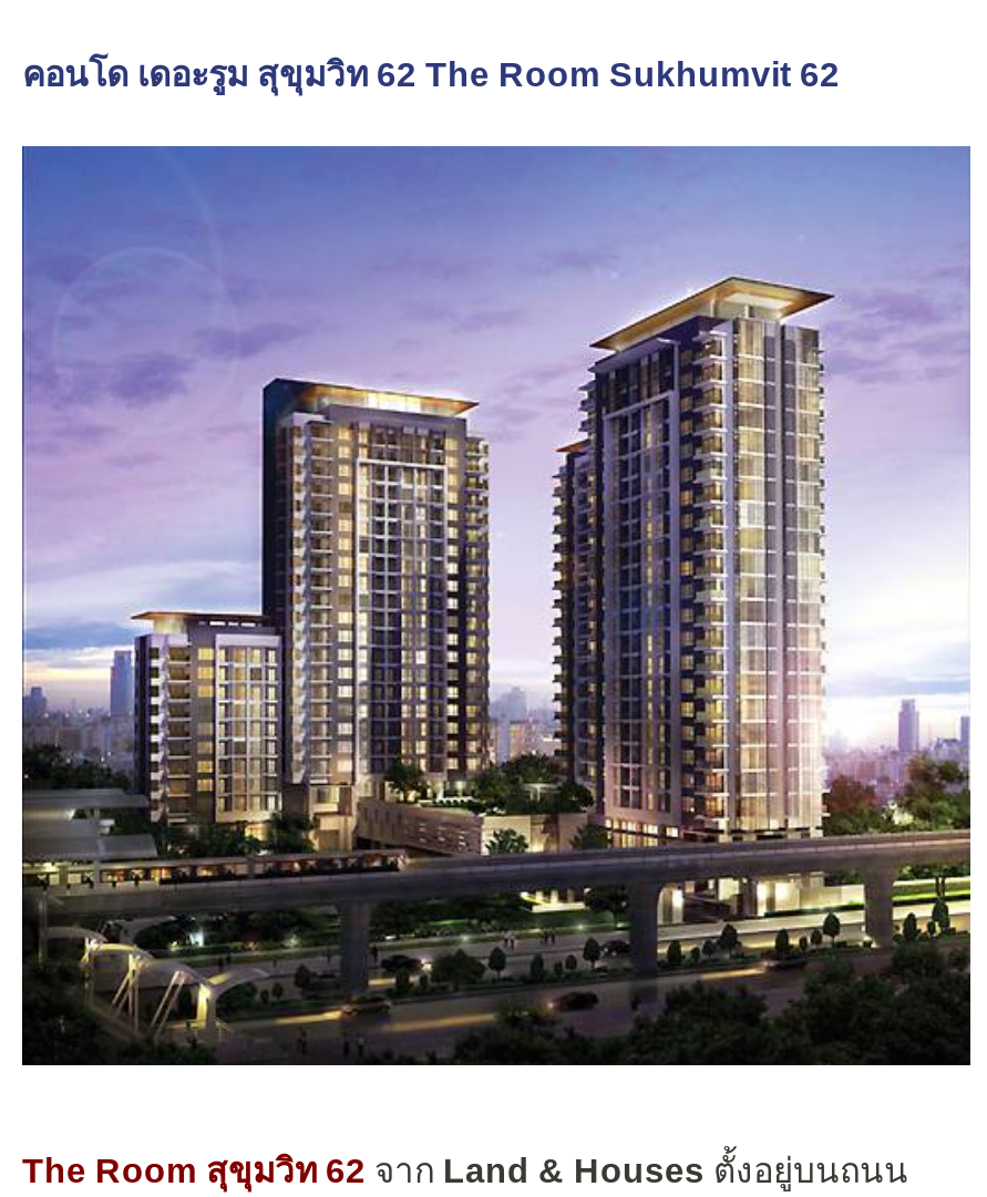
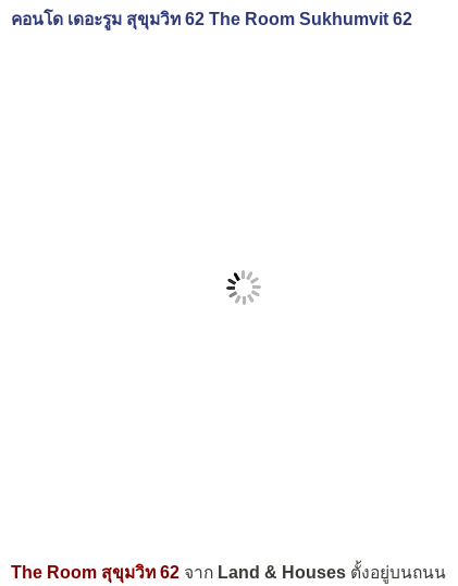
[20,144,973,1067] [image] -> none

